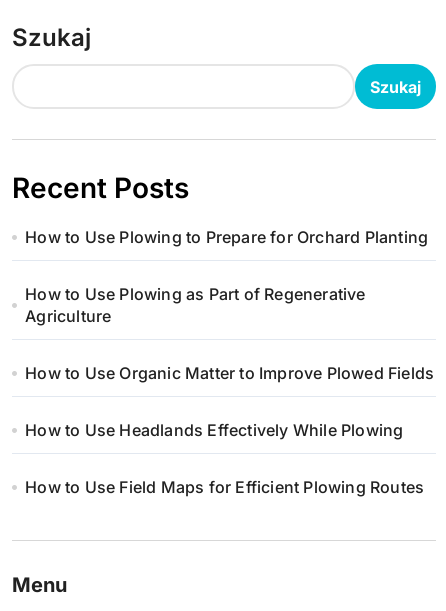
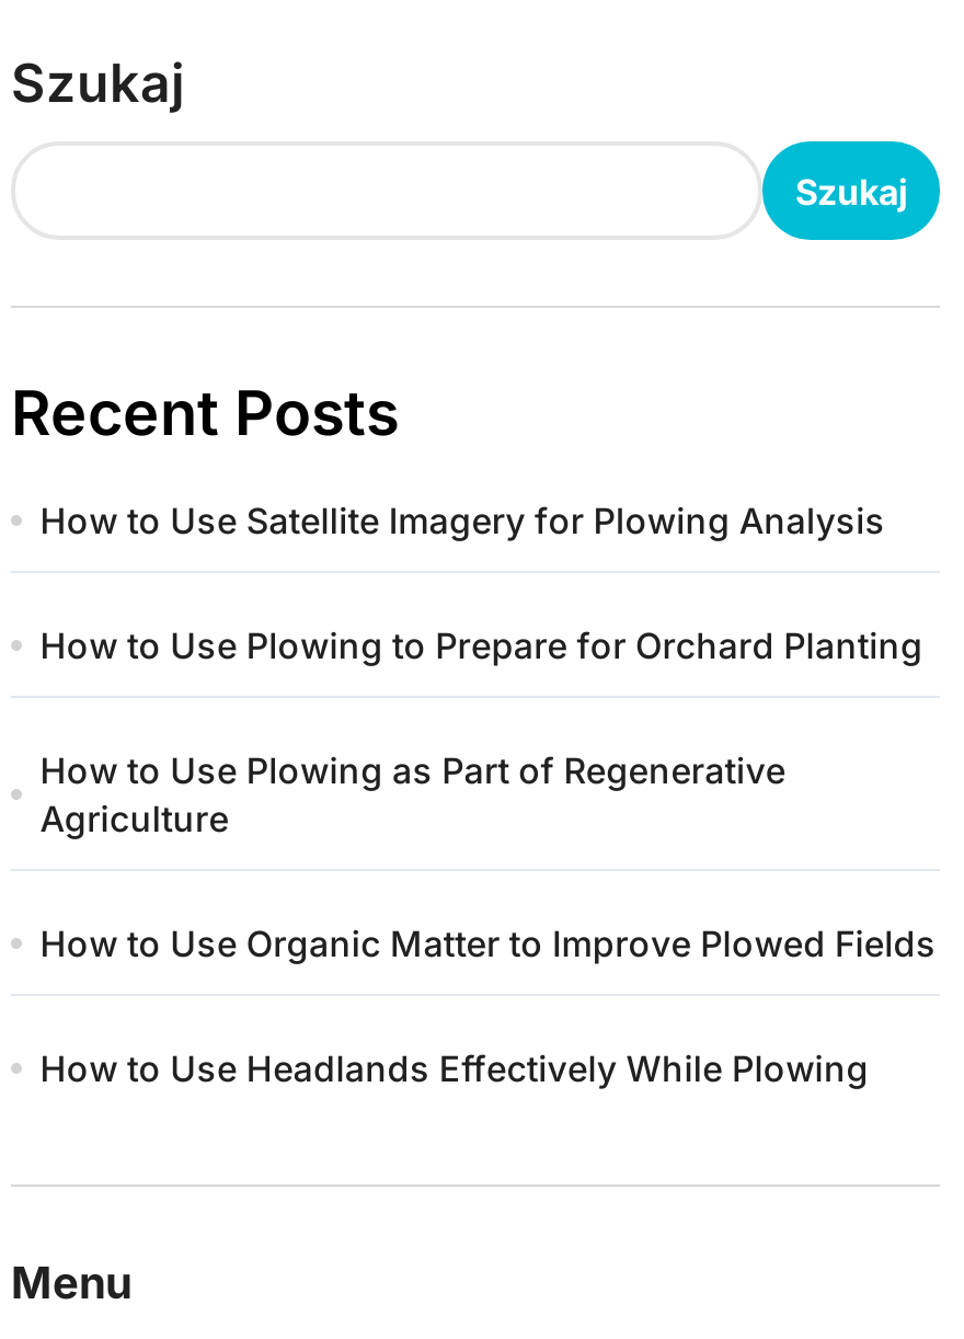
none -> [40,499,885,542] How to Use Satellite Imagery for Plowing Analysis
moved [25,227,434,440] -> [40,623,936,1090]: How to Use Plowing to Prepare for Orchard Planting | How to Use Plowing as Part of Regenerative | Agriculture | How to Use Organic Matter to Improve Plowed Fields | How to Use Headlands Effectively While Plowing
[25,477,424,497] How to Use Field Maps for Efficient Plowing Routes -> none

